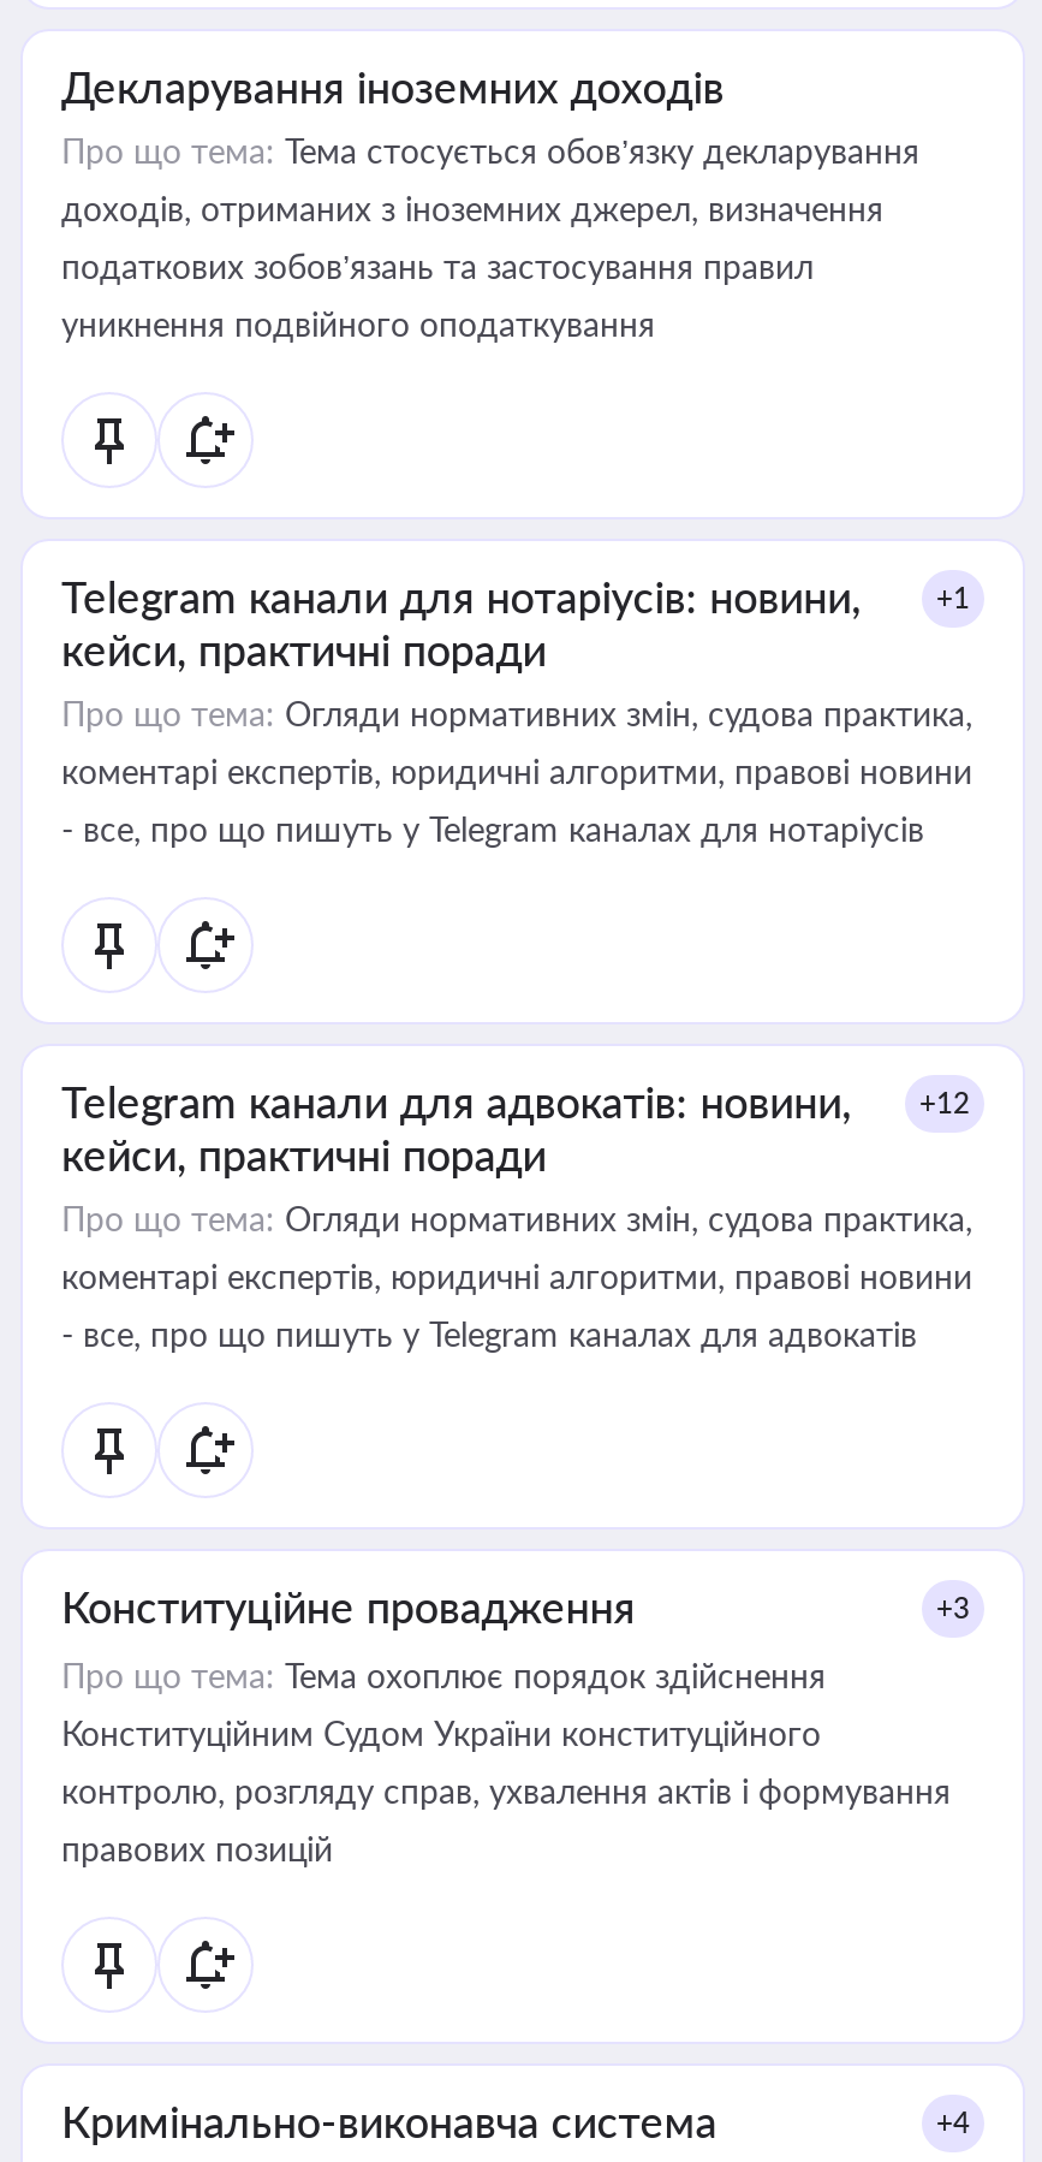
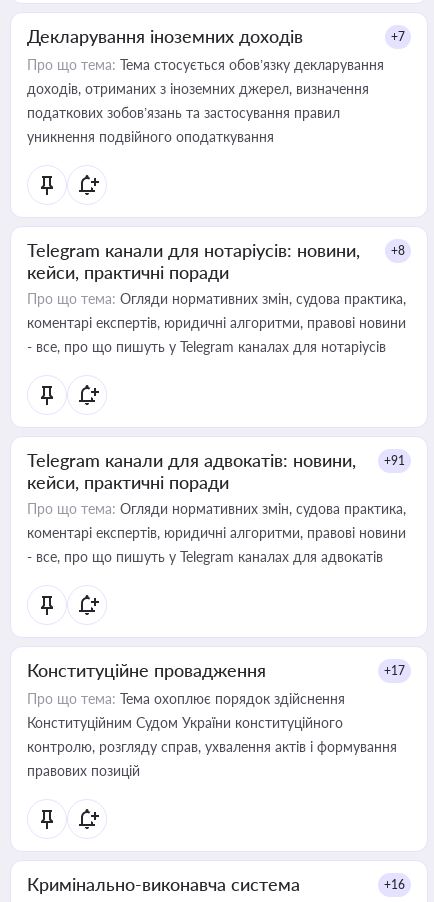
none -> [391,29,405,44] +7
[936,580,970,616] +1 -> [391,243,405,258] +8
[61,1075,970,1128] Telegram канали для адвокатів: новини, +12 -> [27,449,405,471] Telegram канали для адвокатів: новини, +91
[936,1590,970,1626] +3 -> [384,663,405,678] +17
[936,2104,970,2140] +4 -> [384,877,405,892] +16

